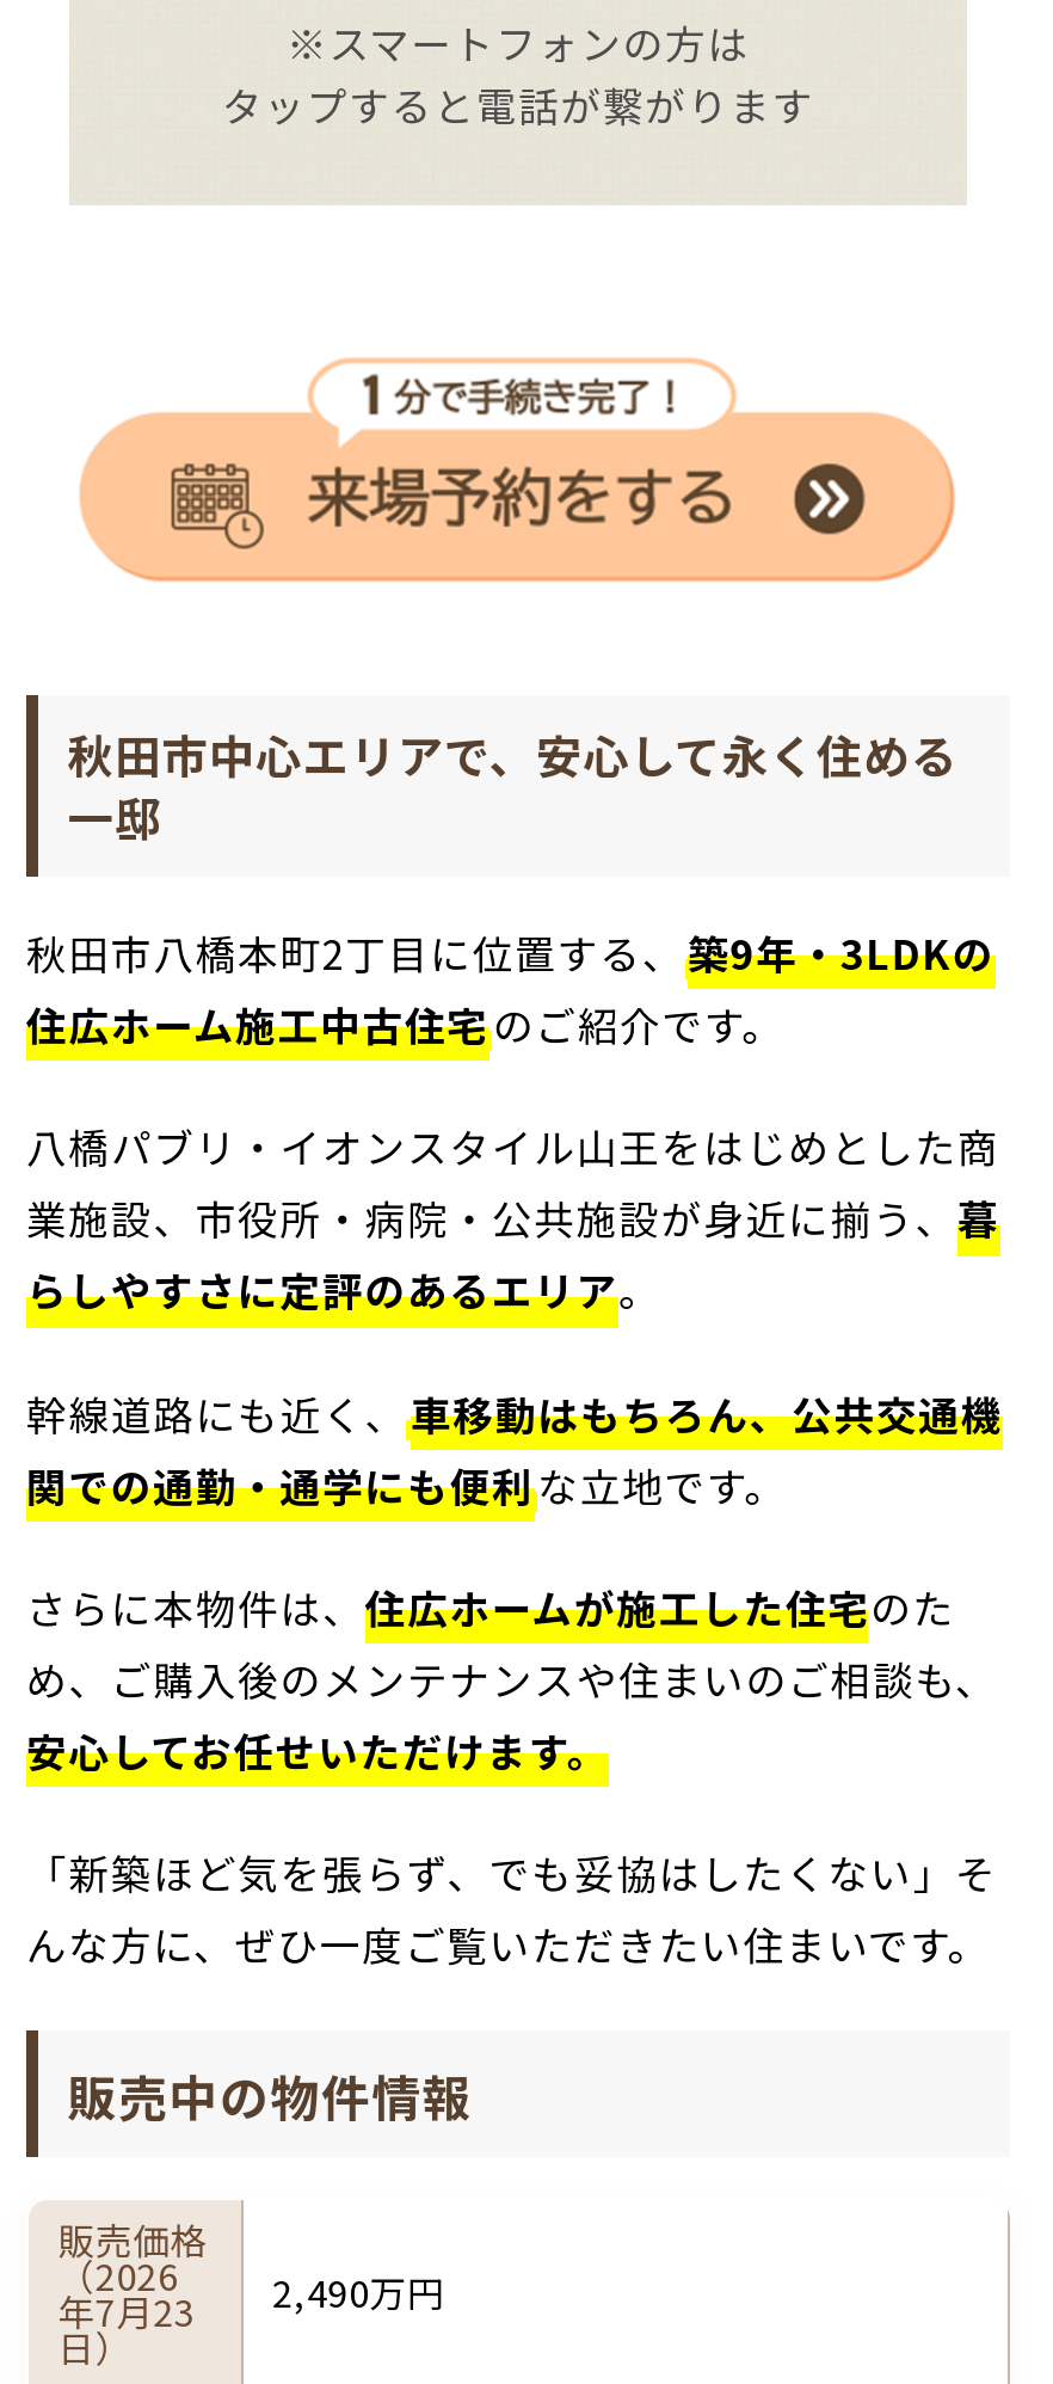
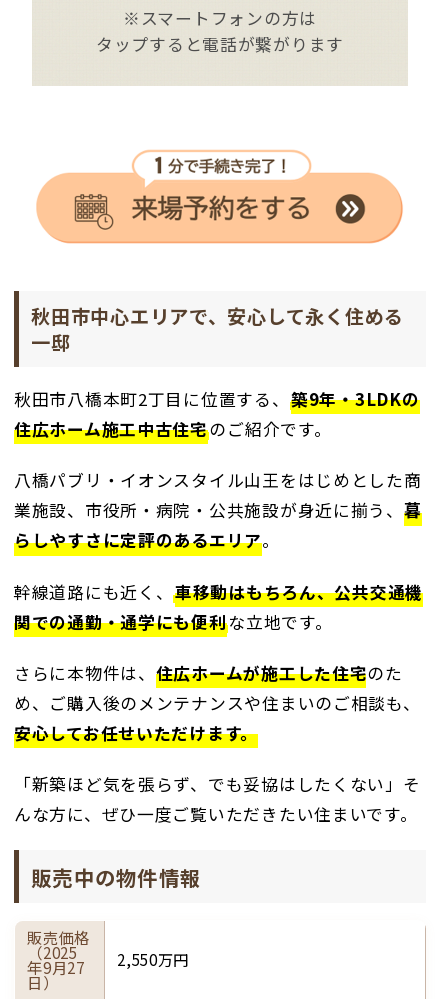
[58,2247,179,2300] （2026 -> [27,941,78,963] （2025
[272,2264,445,2316] 2,490万円 -> [117,948,189,970] 2,550万円
[58,2283,195,2336] 年7月23 -> [27,956,85,978] 年9月27

